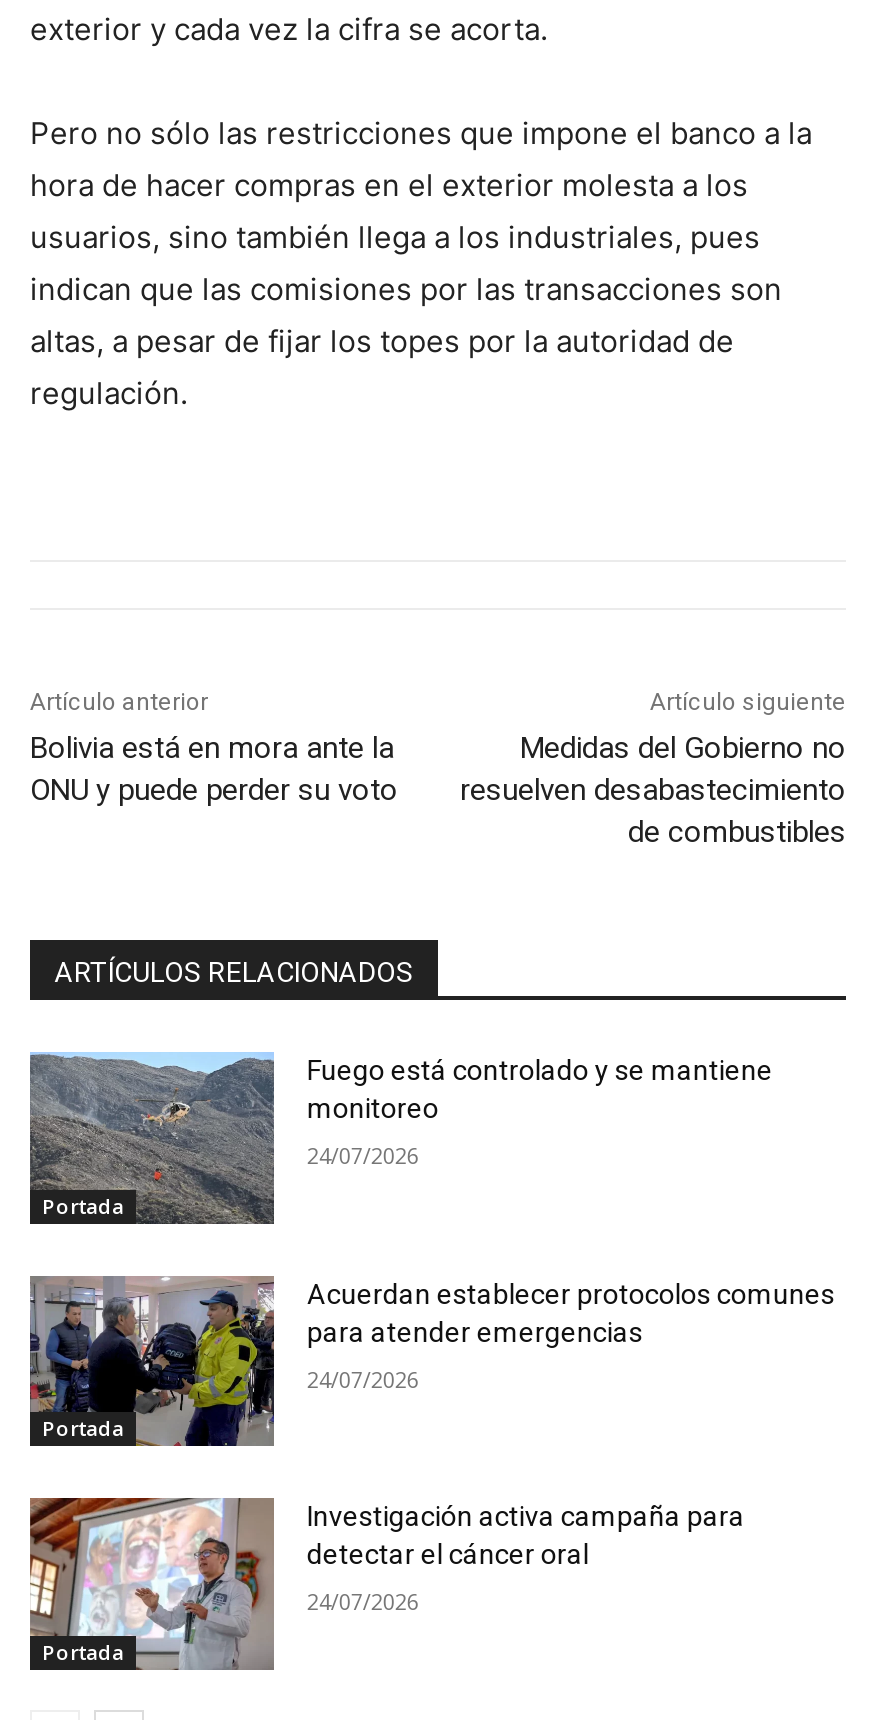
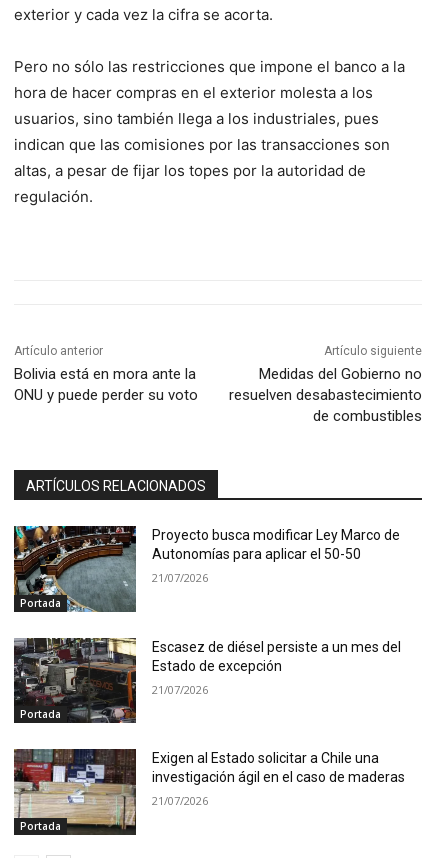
[28,1052,773,1226] [image] | Fuego está controlado y se mantiene | monitoreo -> [13,525,400,613] [image] | Proyecto busca modificar Ley Marco de | Autonomías para aplicar el 50-50
[307,1140,419,1170] 24/07/2026 -> [152,570,208,585] 21/07/2026
[28,1276,835,1448] [image] | Acuerdan establecer protocolos comunes | para atender emergencias -> [13,638,401,724] [image] | Escasez de diésel persiste a un mes del | Estado de excepción
[307,1363,419,1393] 24/07/2026 -> [152,682,208,697] 21/07/2026
[30,1496,745,1670] [image] | Investigación activa campaña para | detectar el cáncer oral -> [14,748,405,835] [image] | Exigen al Estado solicitar a Chile una | investigación ágil en el caso de maderas
[307,1587,419,1617] 24/07/2026 -> [152,793,208,808] 21/07/2026

